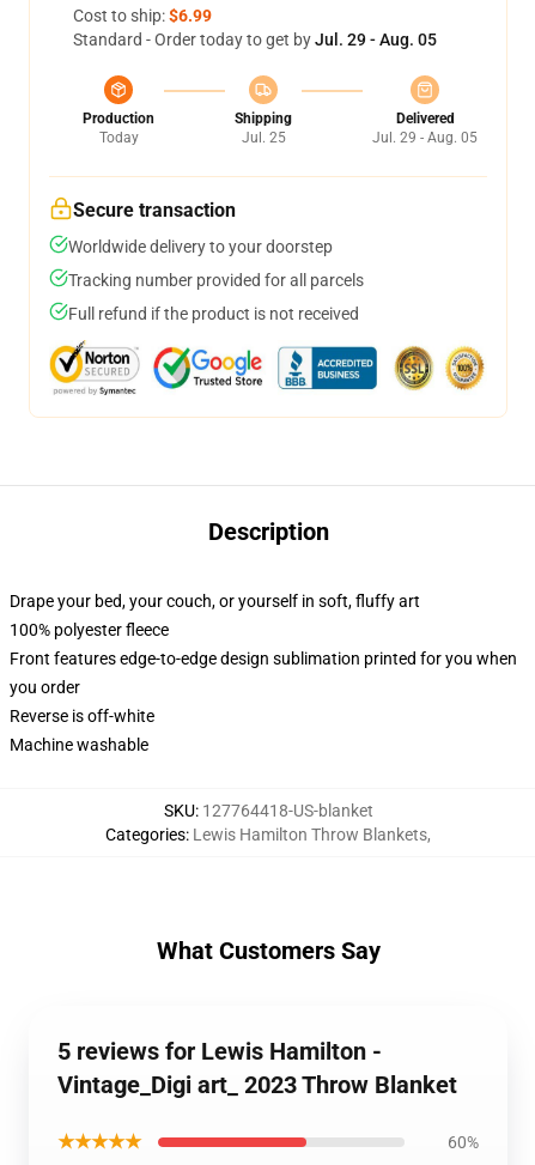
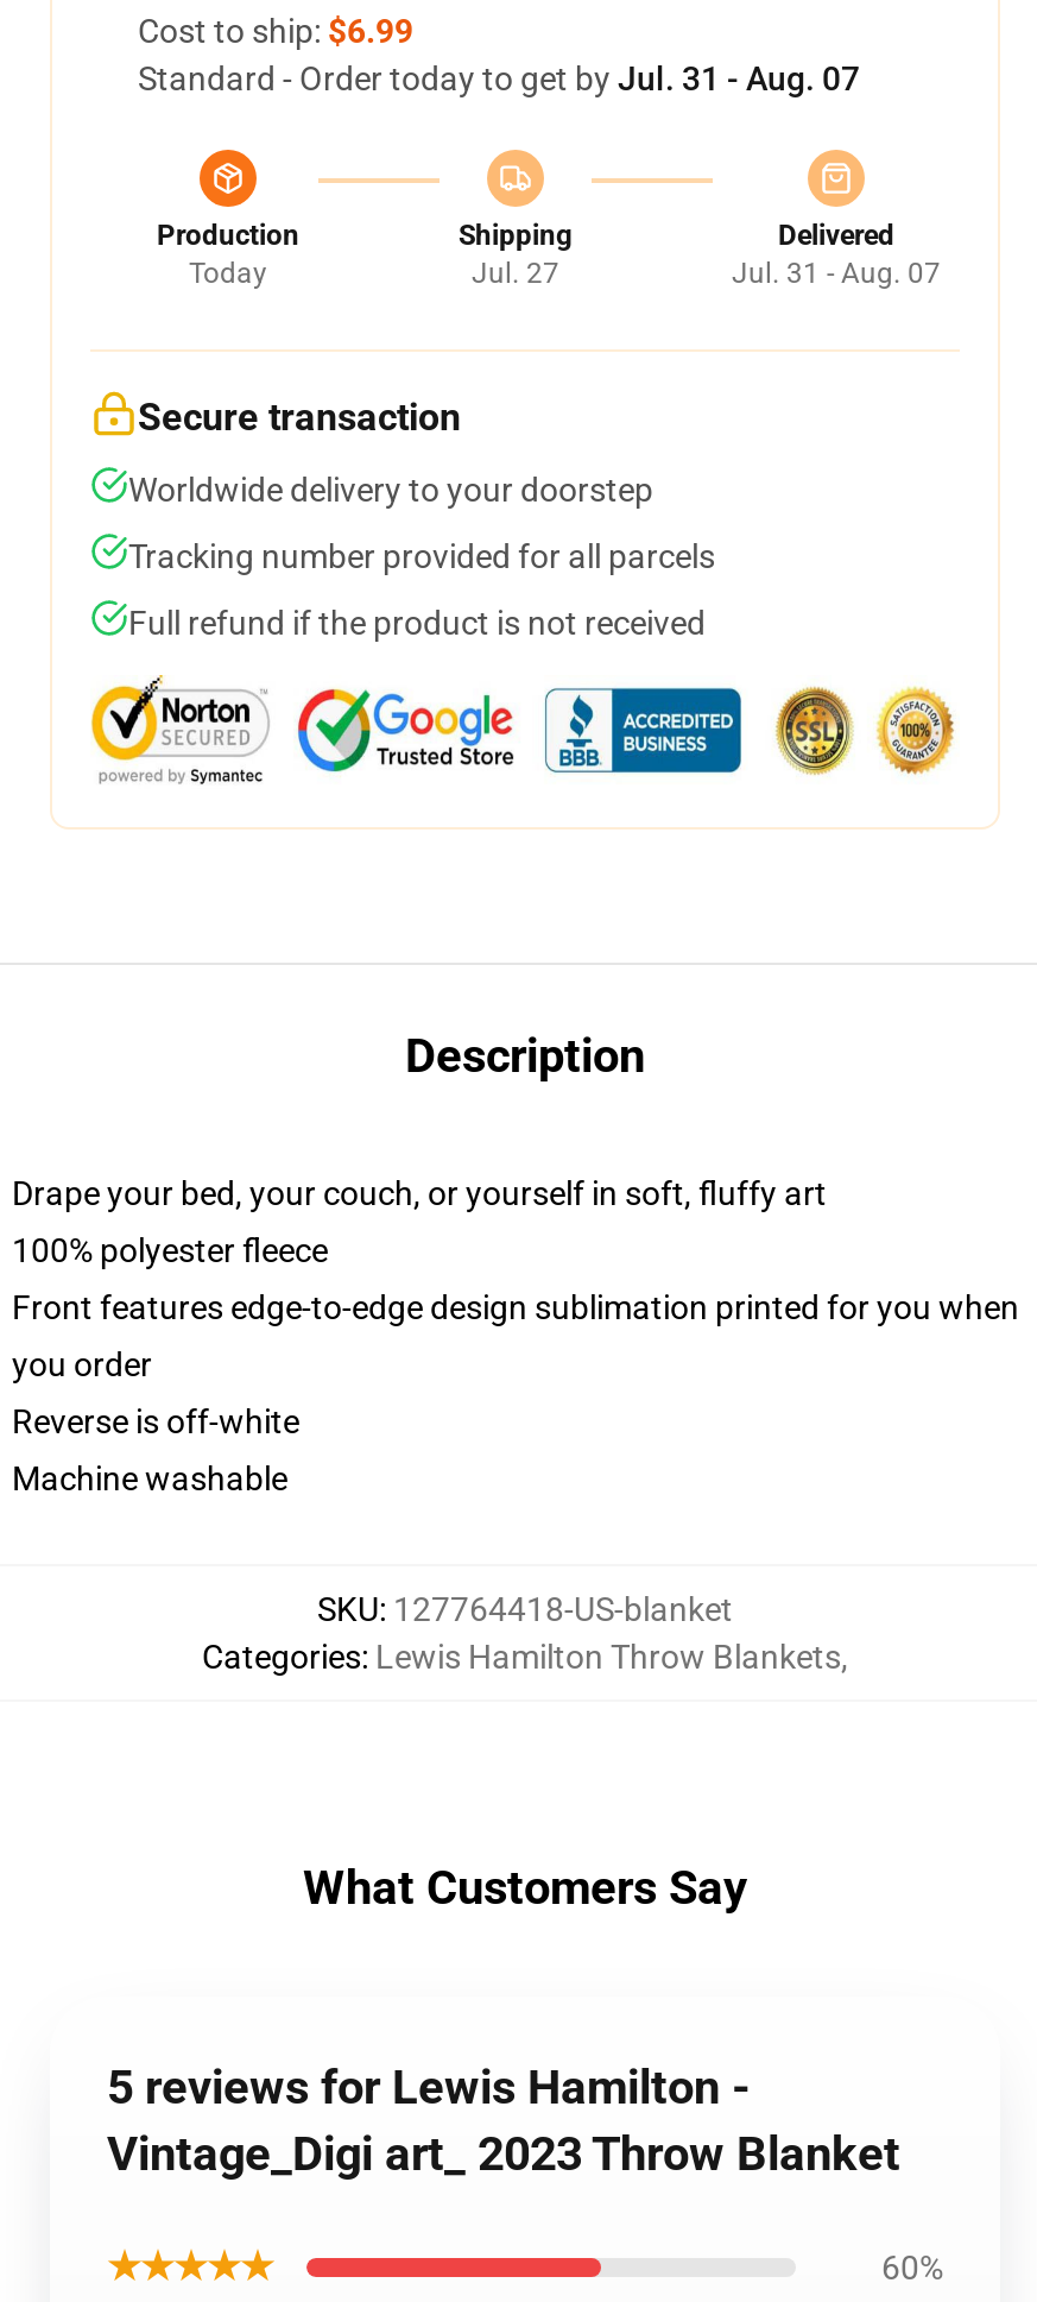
[73,30,437,49] Standard - Order today to get by Jul. 29 - Aug. 05 -> [138,59,860,97] Standard - Order today to get by Jul. 31 - Aug. 07
[241,129,285,146] Jul. 25 -> [472,257,559,290] Jul. 27
[372,129,478,146] Jul. 29 - Aug. 05 -> [732,257,941,290] Jul. 31 - Aug. 07

